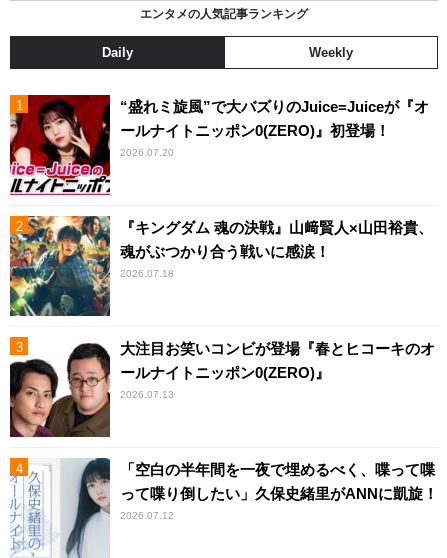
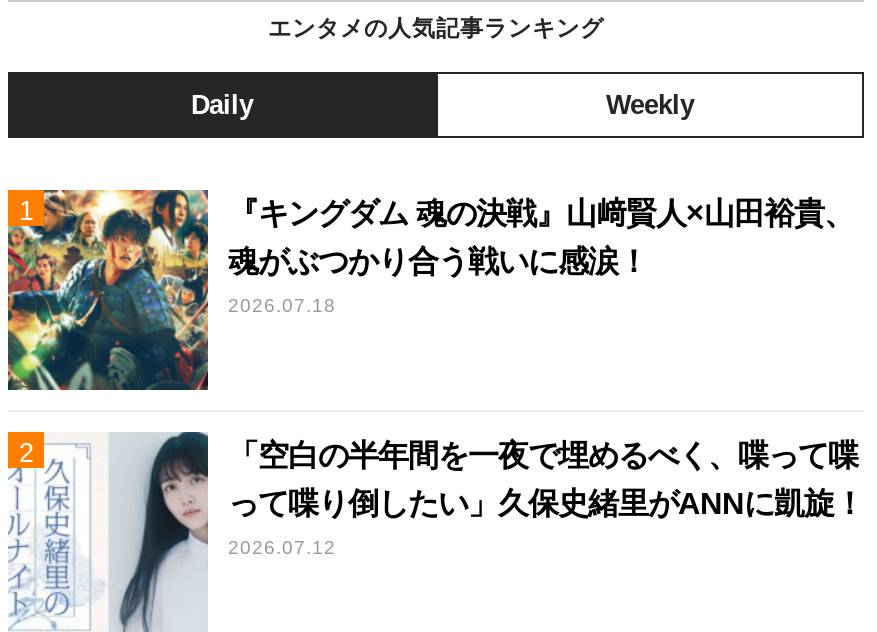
[10,94,429,196] [image] | “盛れミ旋風”で大バズりのJuice=Juiceが『オ | ールナイトニッポン0(ZERO)』初登場！ | 2026.07.20 -> none
[9,338,435,438] [image] | 大注目お笑いコンビが登場『春とヒコーキのオ | ールナイトニッポン0(ZERO)』 | 2026.07.13 -> none

